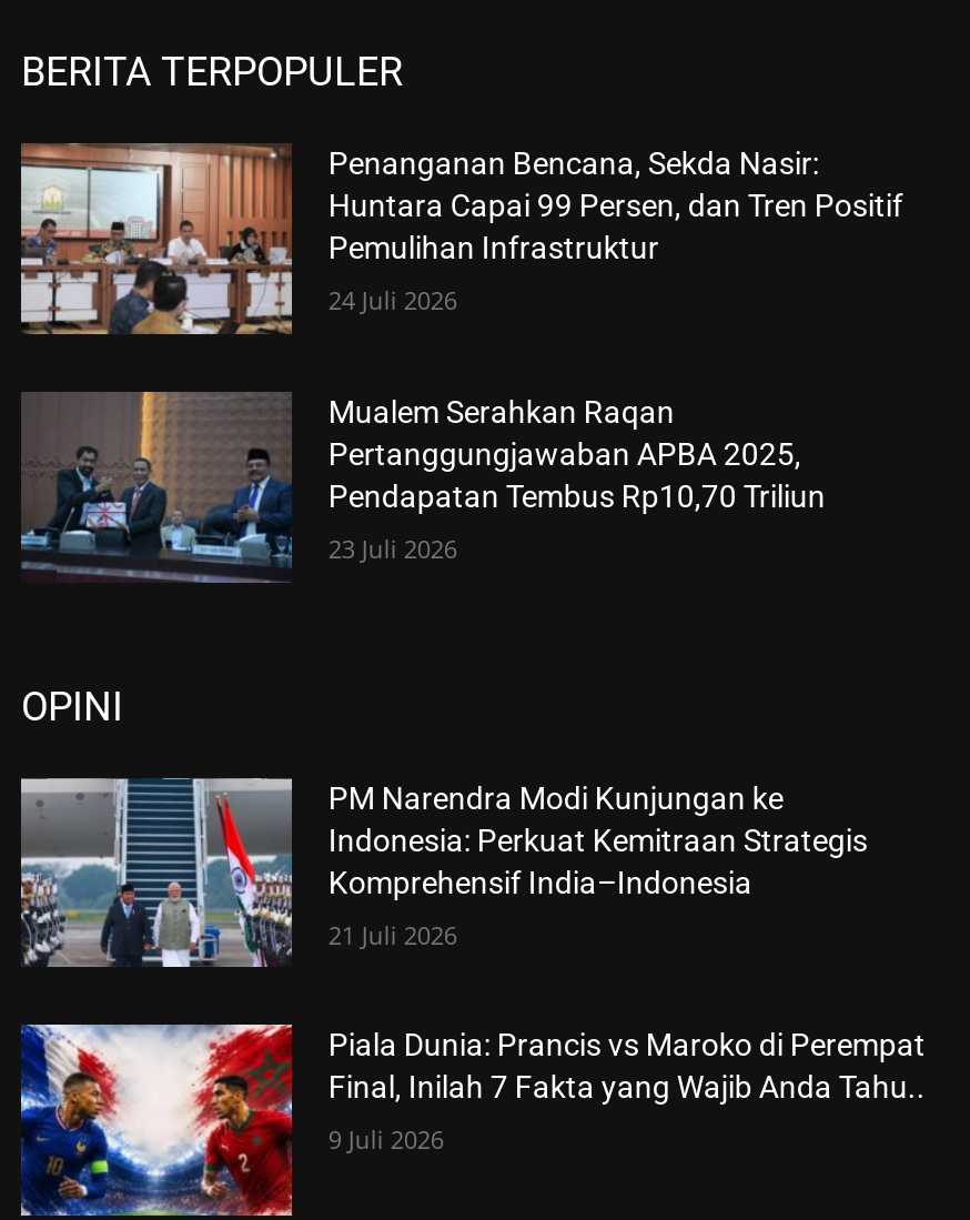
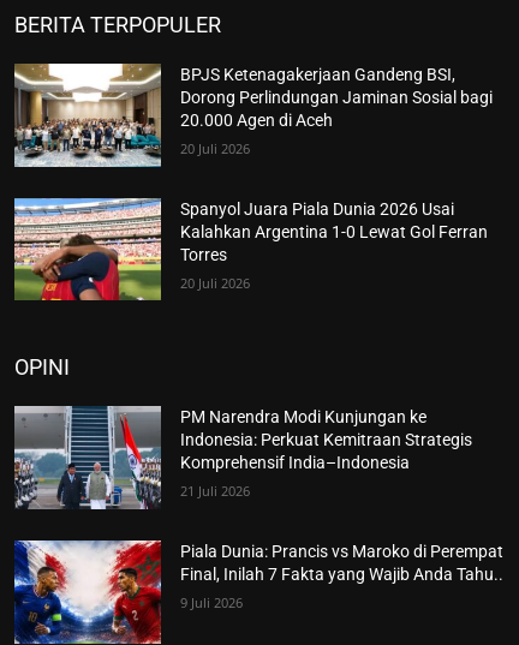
[19,143,903,336] [image] | Penanganan Bencana, Sekda Nasir: | Huntara Capai 99 Persen, dan Tren Positif | Pemulihan Infrastruktur -> [13,62,493,168] [image] | BPJS Ketenagakerjaan Gandeng BSI, | Dorong Perlindungan Jaminan Sosial bagi | 20.000 Agen di Aceh
[328,283,457,317] 24 Juli 2026 -> [181,139,250,157] 20 Juli 2026
[19,390,825,585] [image] | Mualem Serahkan Raqan | Pertanggungjawaban APBA 2025, | Pendapatan Tembus Rp10,70 Triliun -> [13,197,488,301] [image] | Spanyol Juara Piala Dunia 2026 Usai | Kalahkan Argentina 1-0 Lewat Gol Ferran | Torres
[328,531,457,565] 23 Juli 2026 -> [181,274,250,292] 20 Juli 2026

